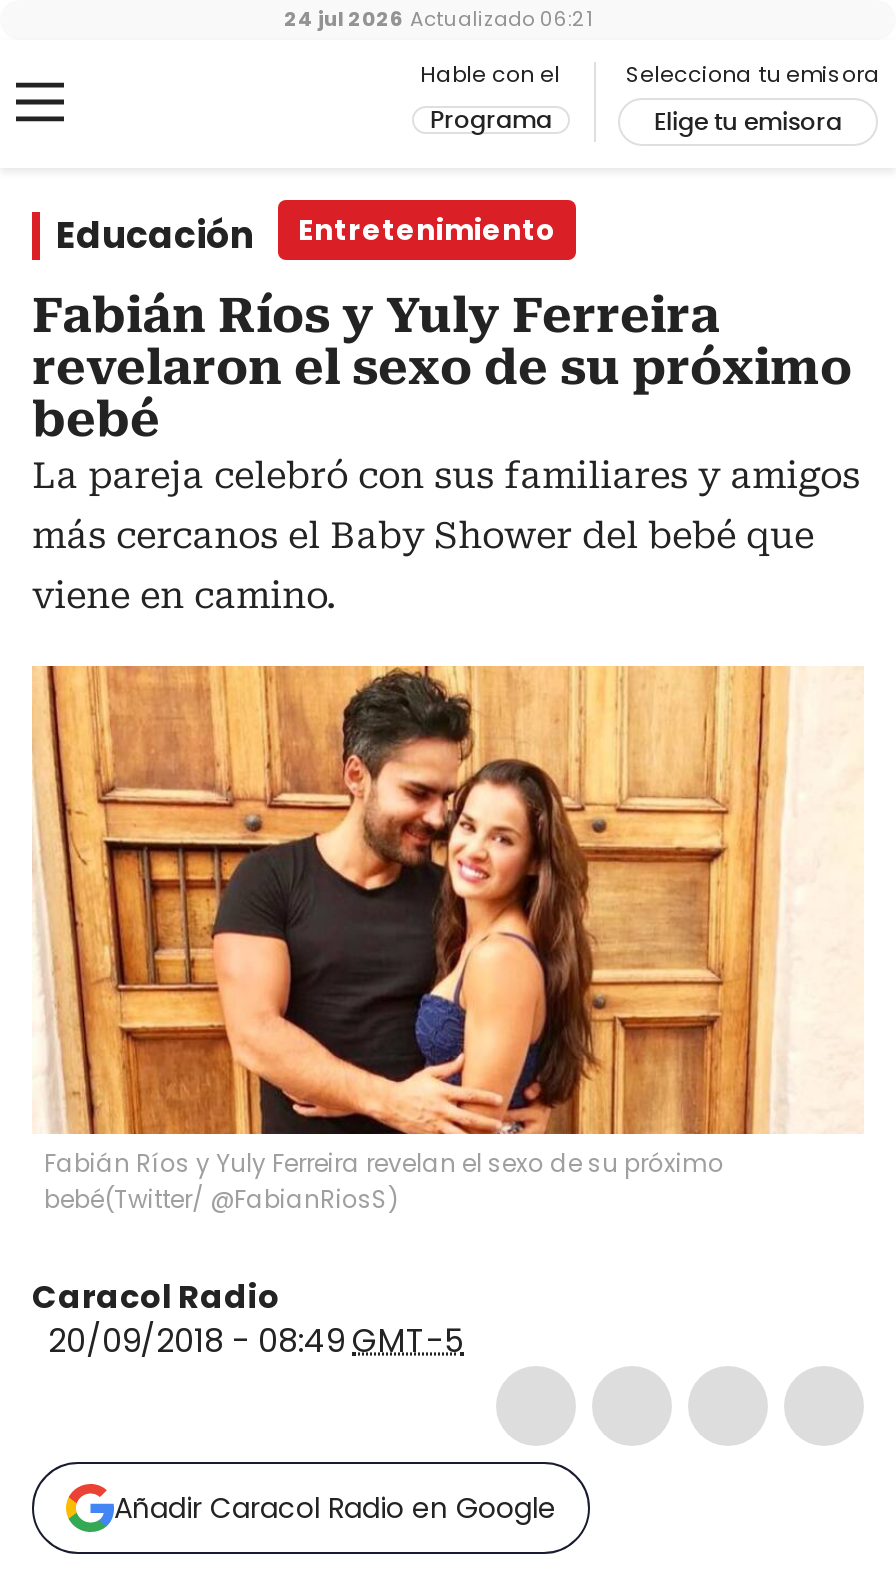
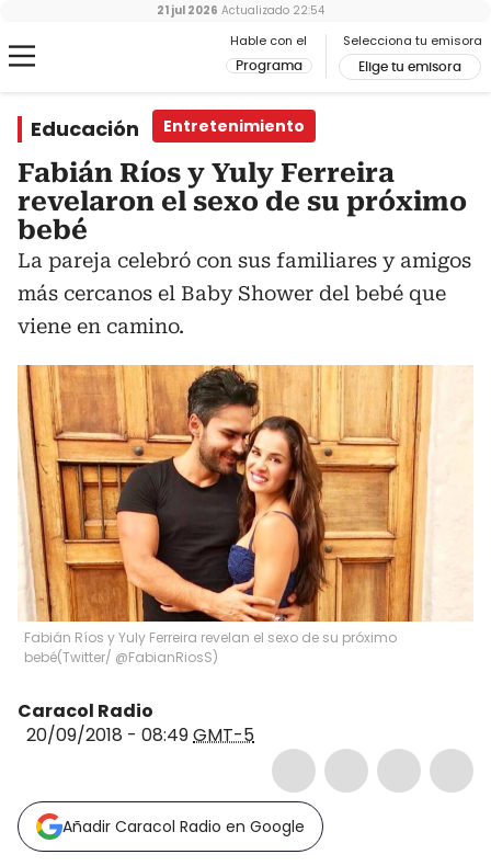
[284,4,592,34] 24 jul 2026 Actualizado 06:21 -> [156,2,324,19] 21 jul 2026 Actualizado 22:54

